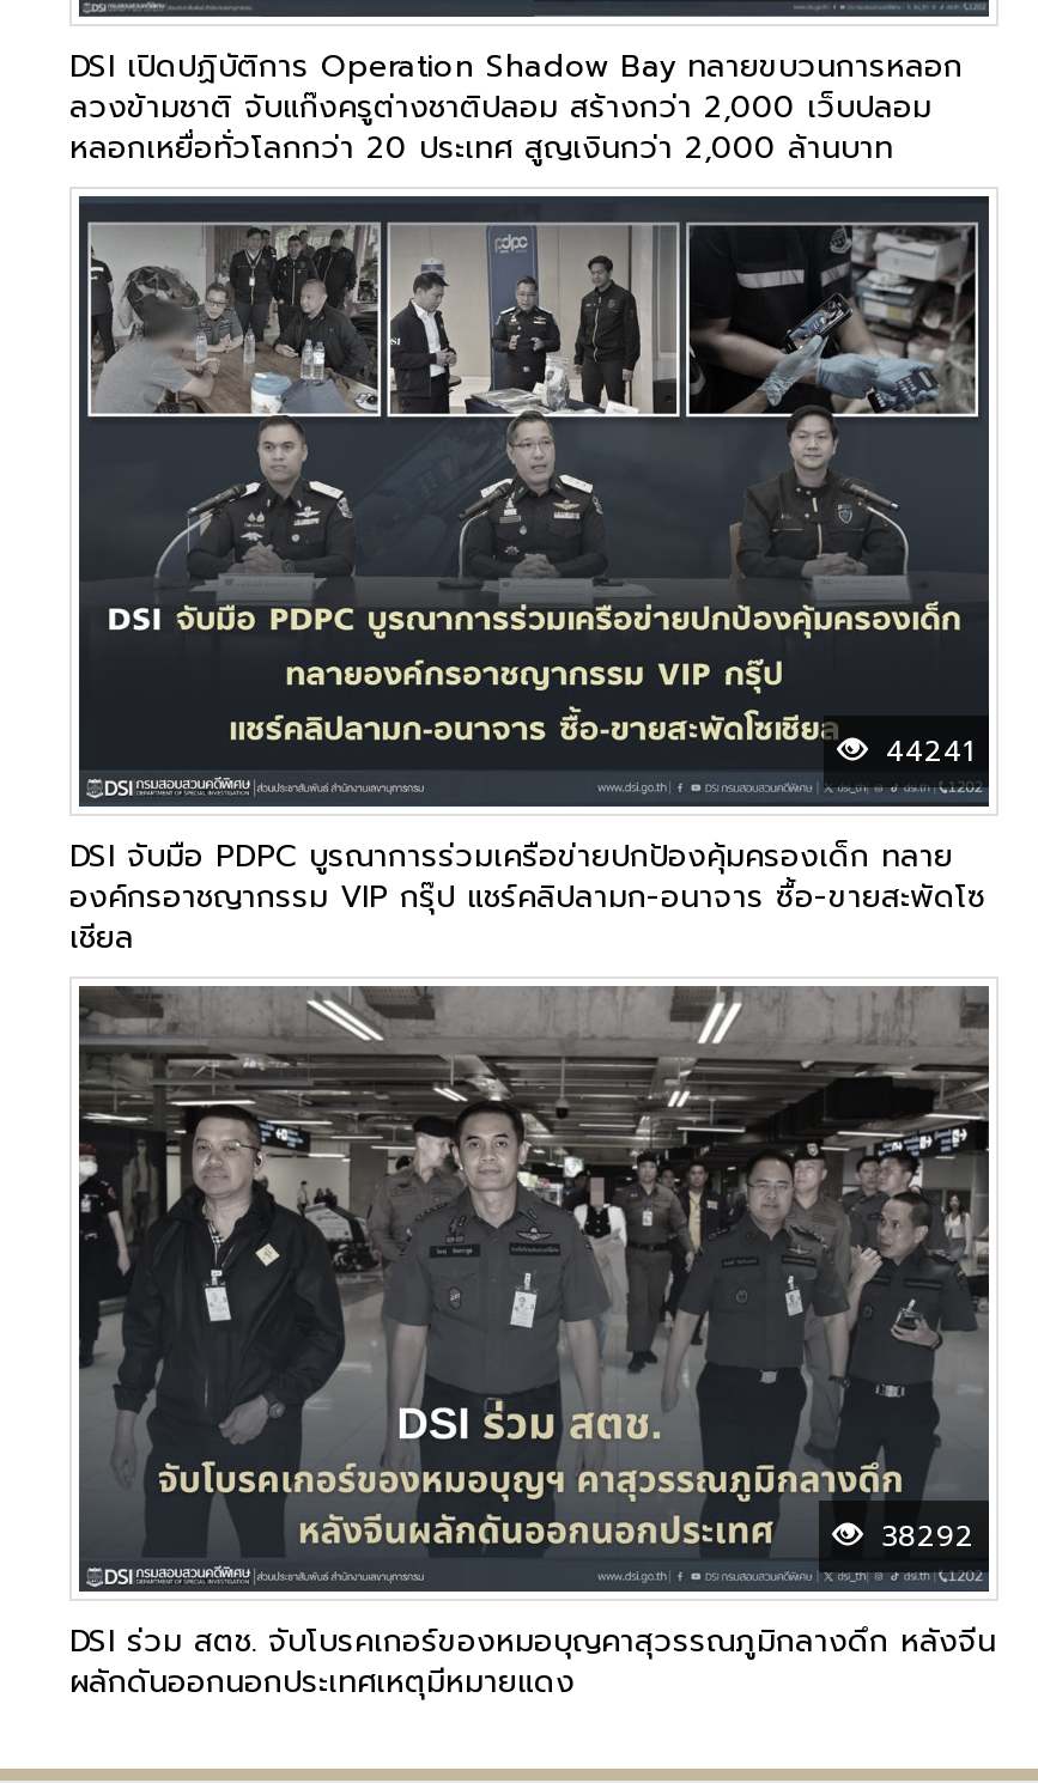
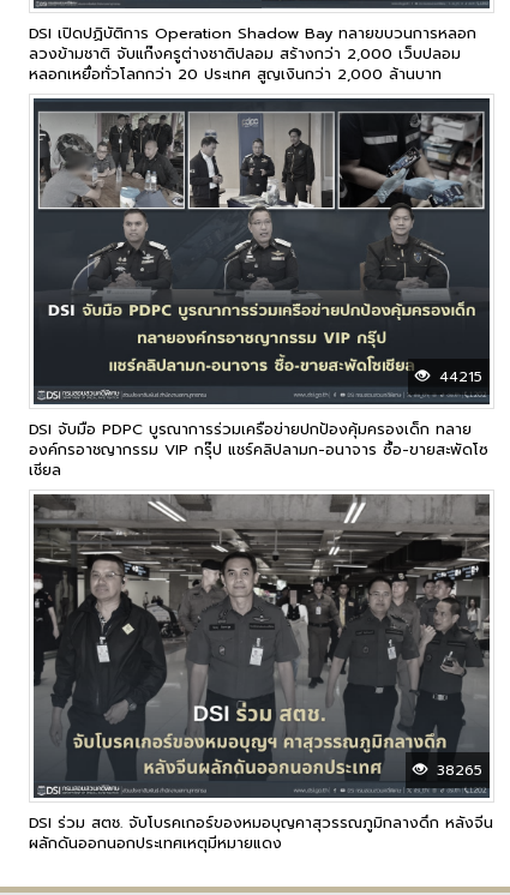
[867,730,975,774] 44241 -> [430,366,482,388] 44215
[862,1516,975,1559] 38292 -> [427,760,482,781] 38265

